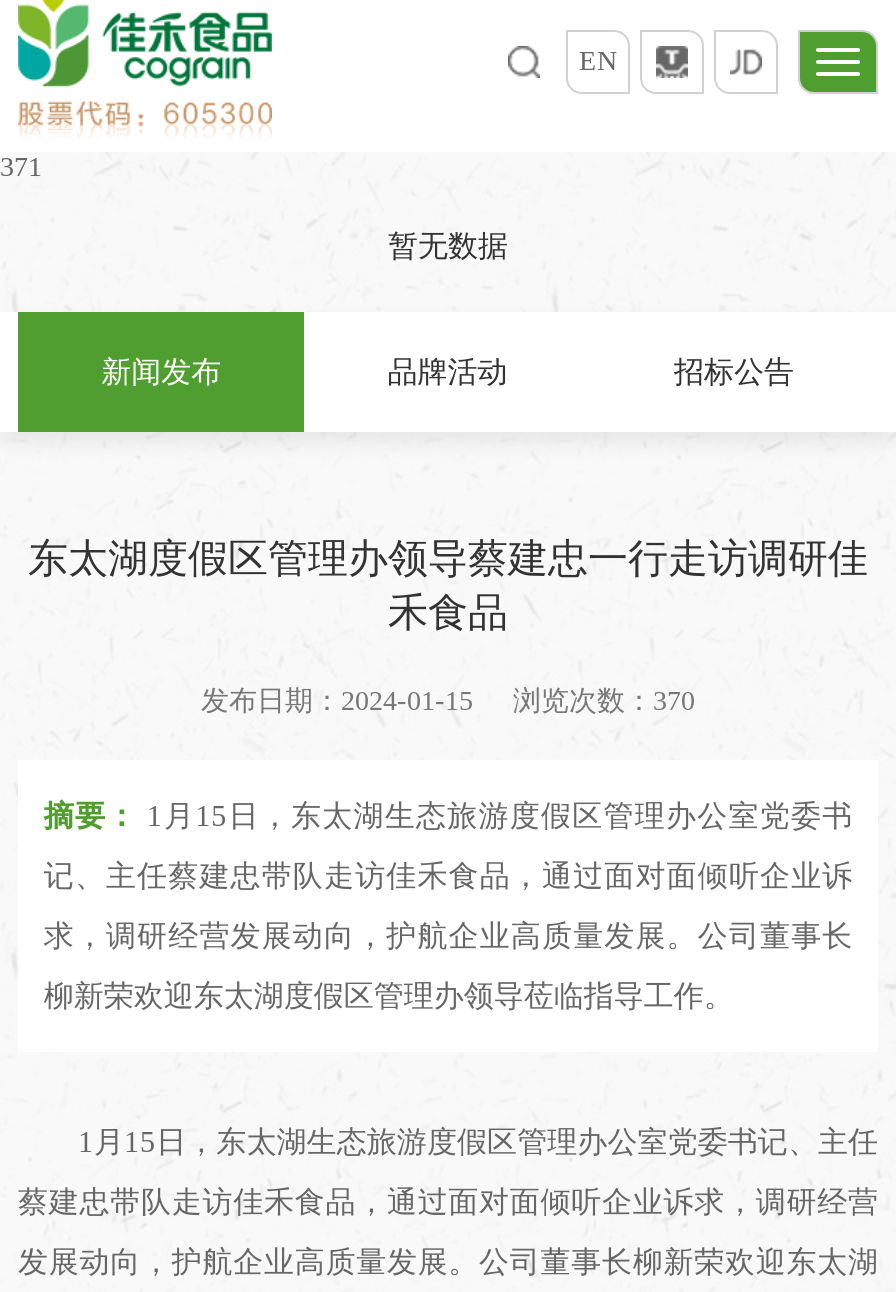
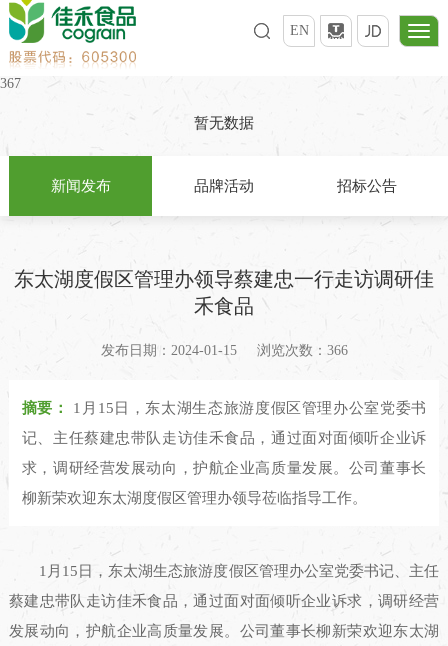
[0,152,42,182] 371 -> [0,76,21,91] 367
[201,686,695,716] 发布日期：2024-01-15 浏览次数：370 -> [100,343,347,358] 发布日期：2024-01-15 浏览次数：366

